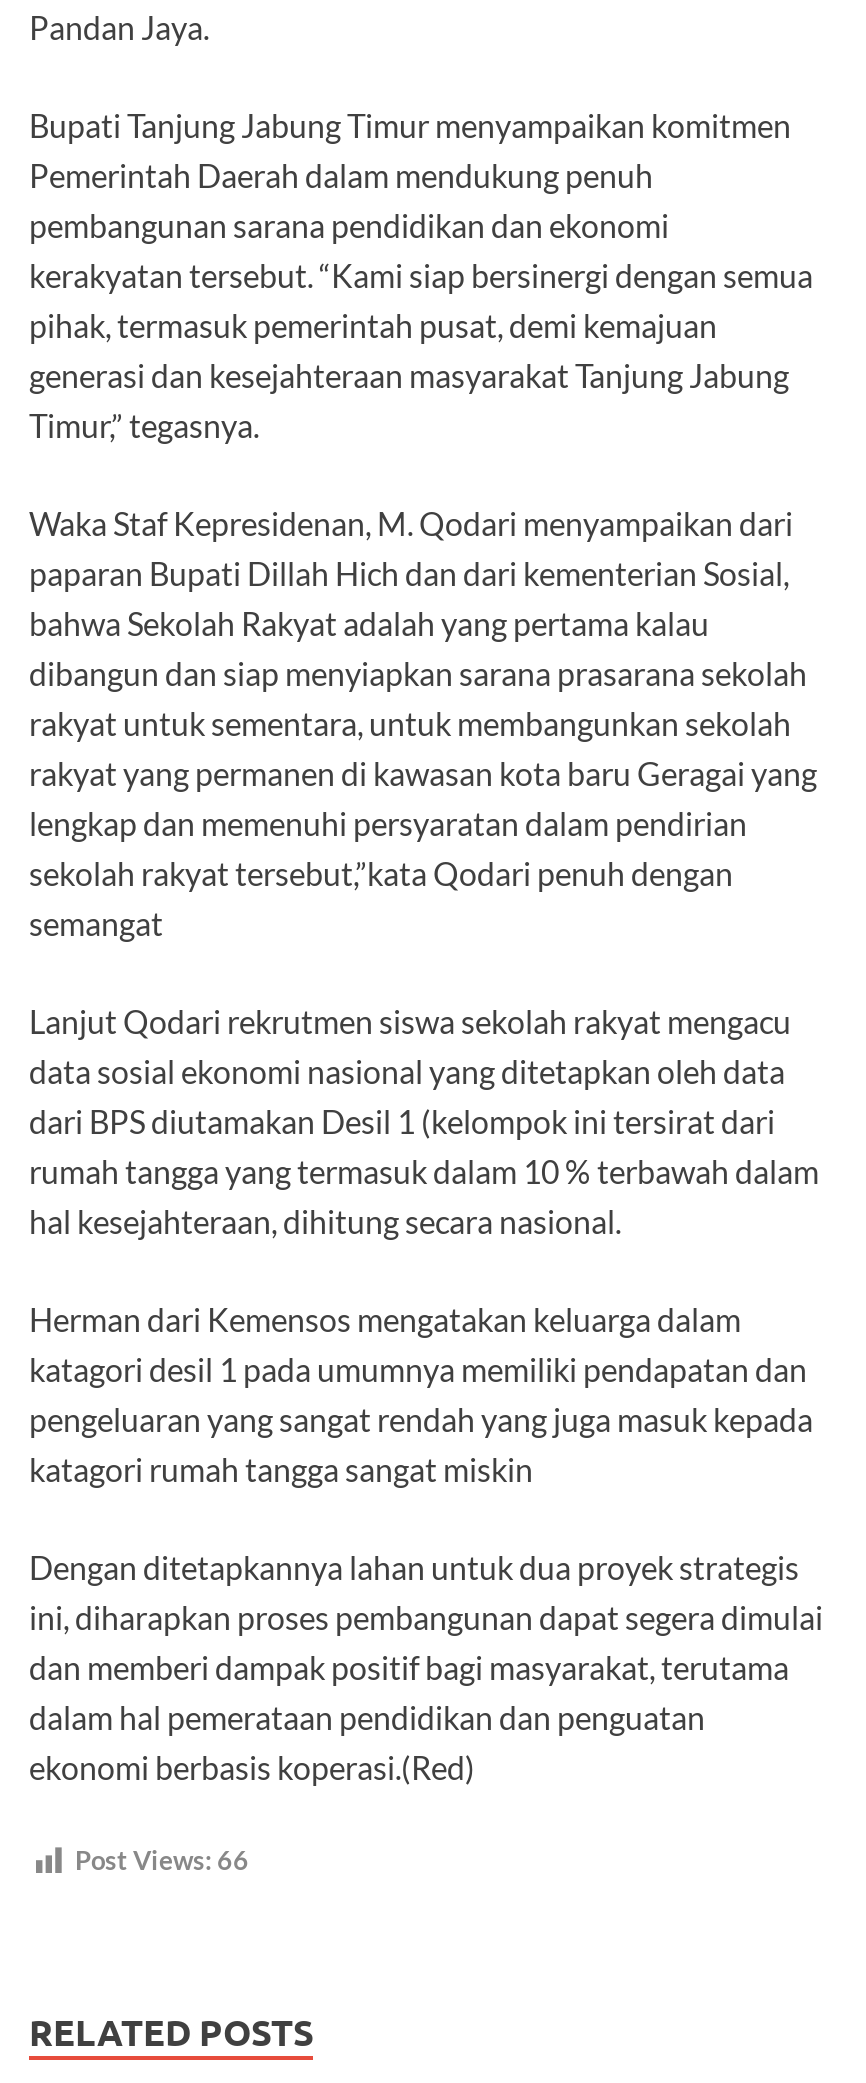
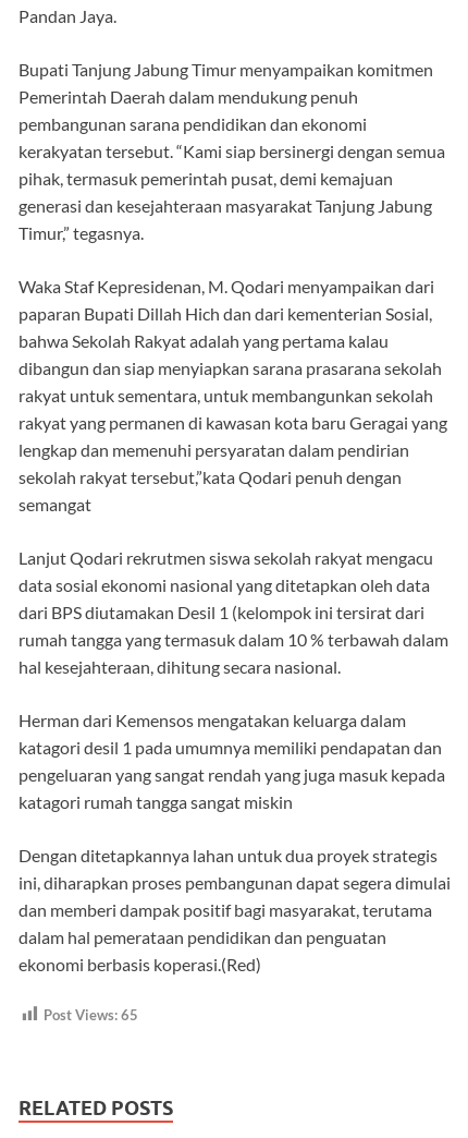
[75,1845,249,1877] Post Views: 66 -> [44,1006,138,1023] Post Views: 65

